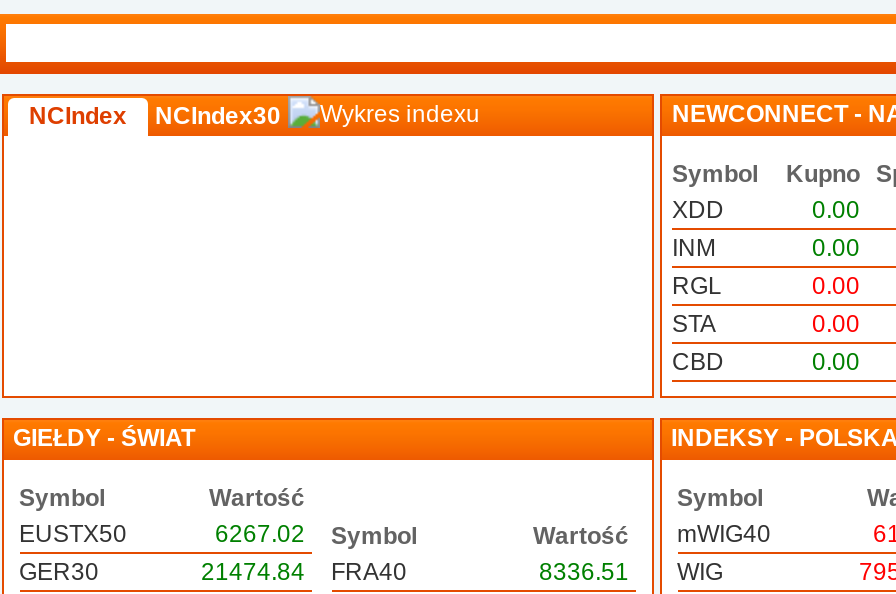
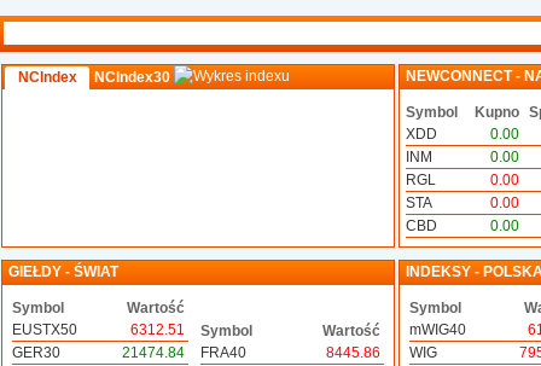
[215,520,417,550] 6267.02 Symbol -> [130,321,252,339] 6312.51 Symbol
[539,558,723,586] 8336.51 WIG -> [325,344,437,361] 8445.86 WIG

